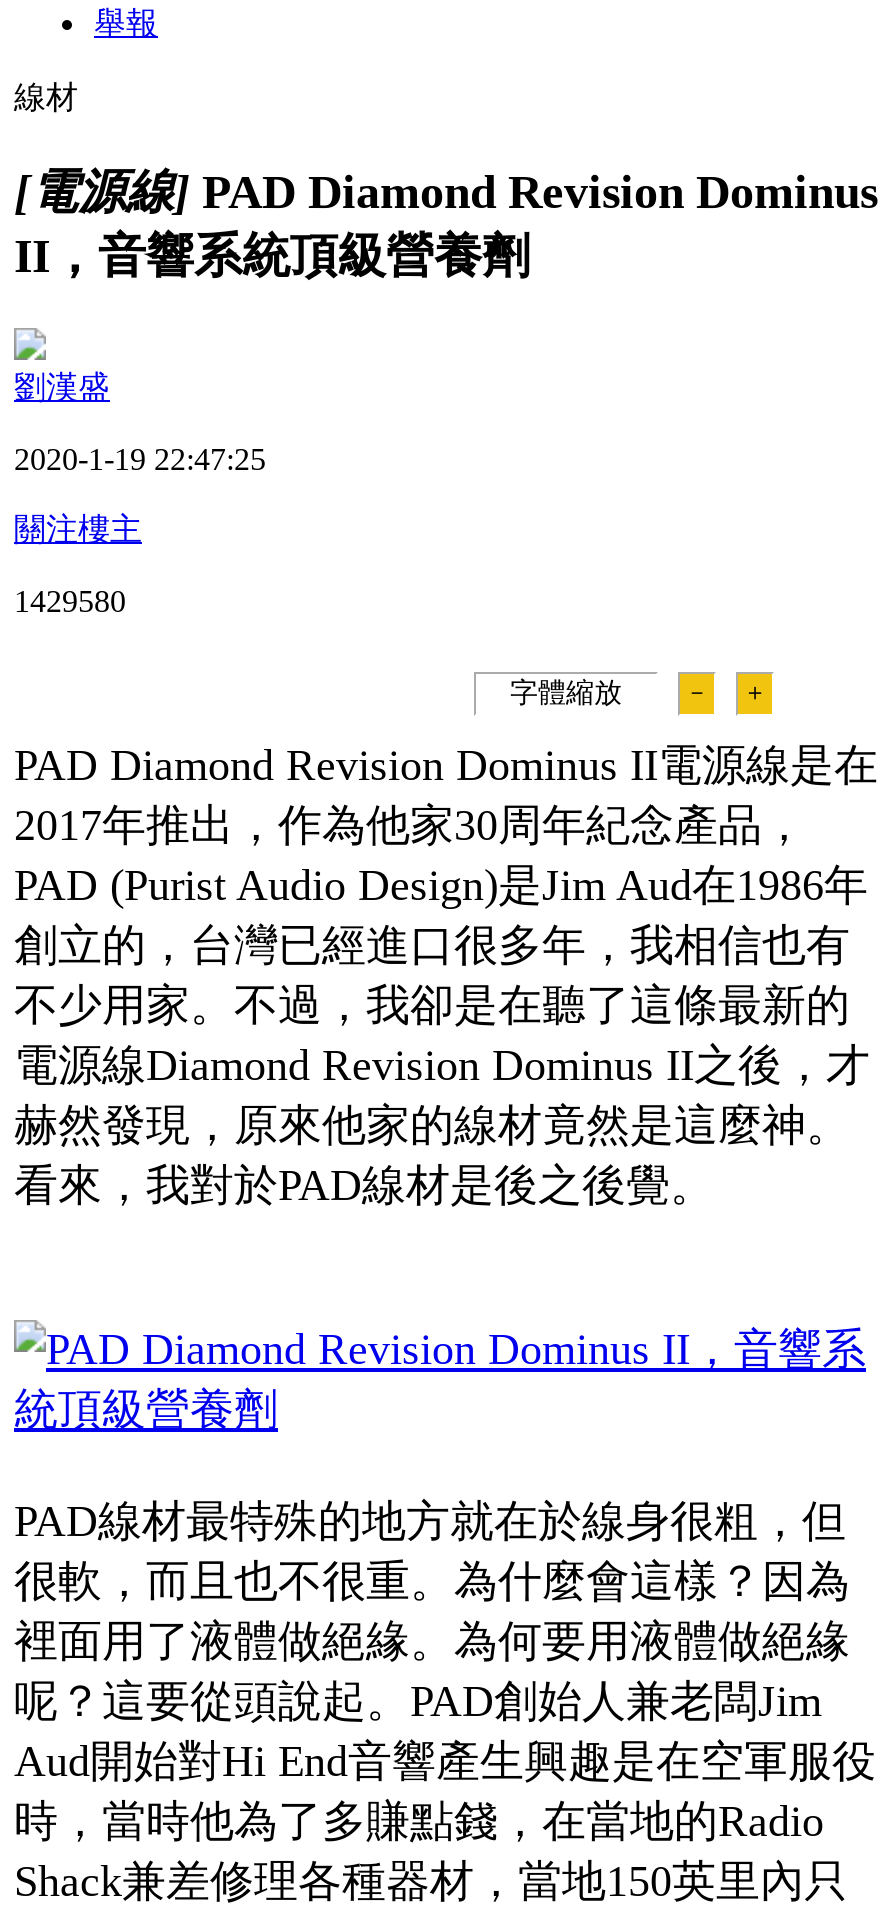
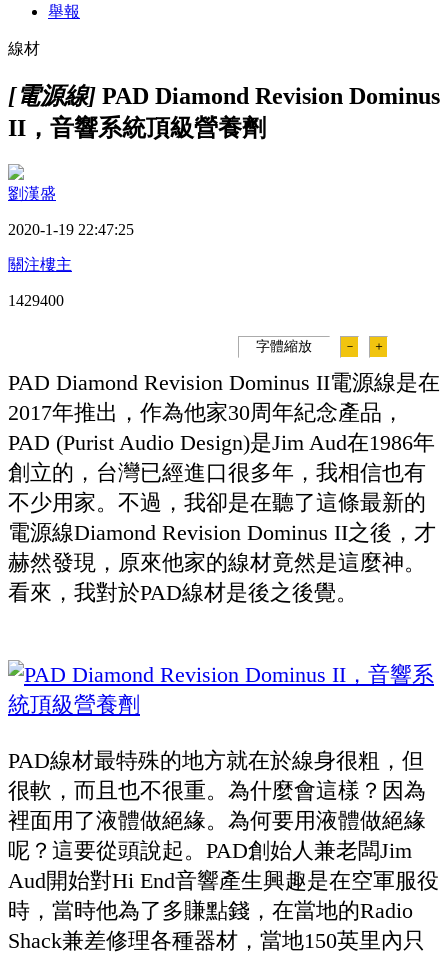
[14,584,126,618] 1429580 -> [8,292,64,309] 1429400

